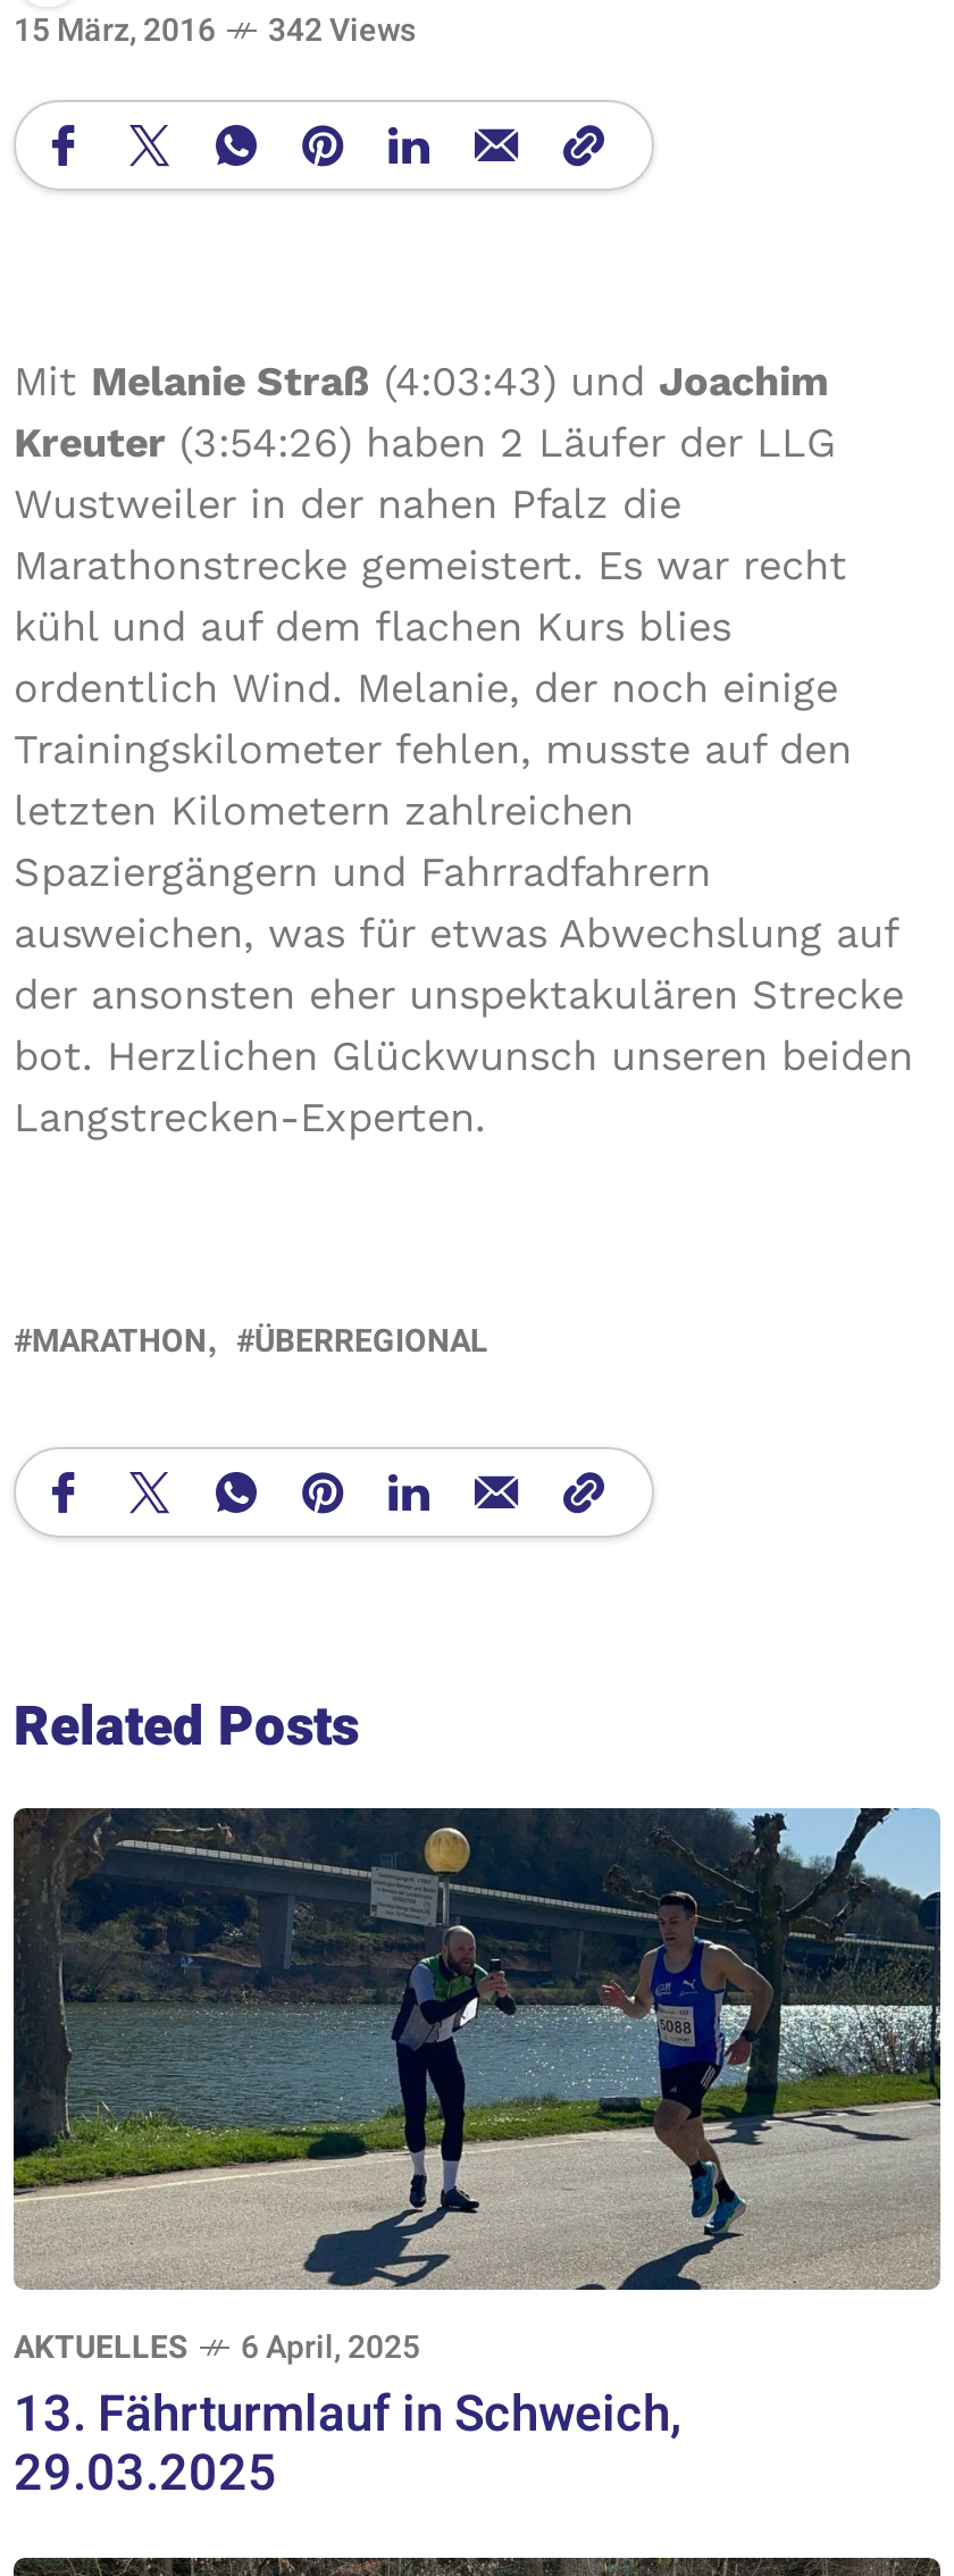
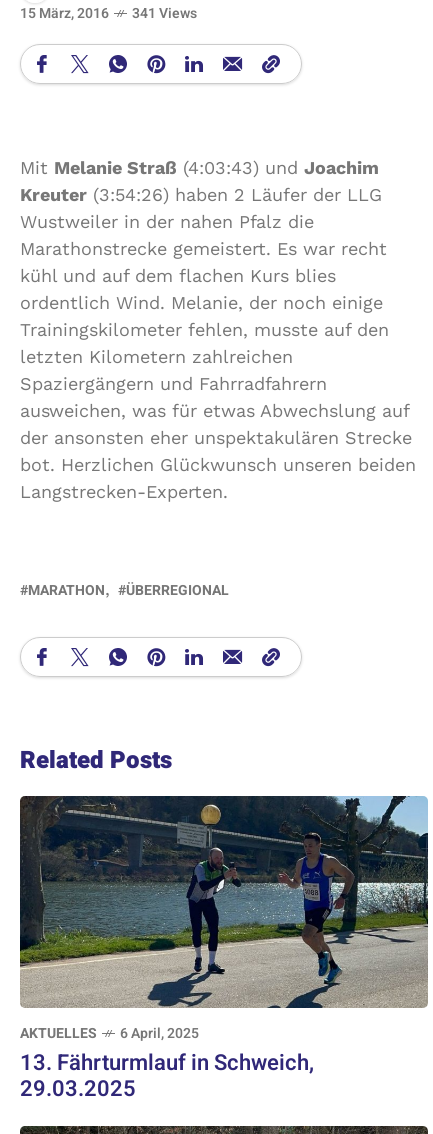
[14,7,416,55] 15 März, 2016 342 Views -> [20,3,197,24] 15 März, 2016 341 Views

